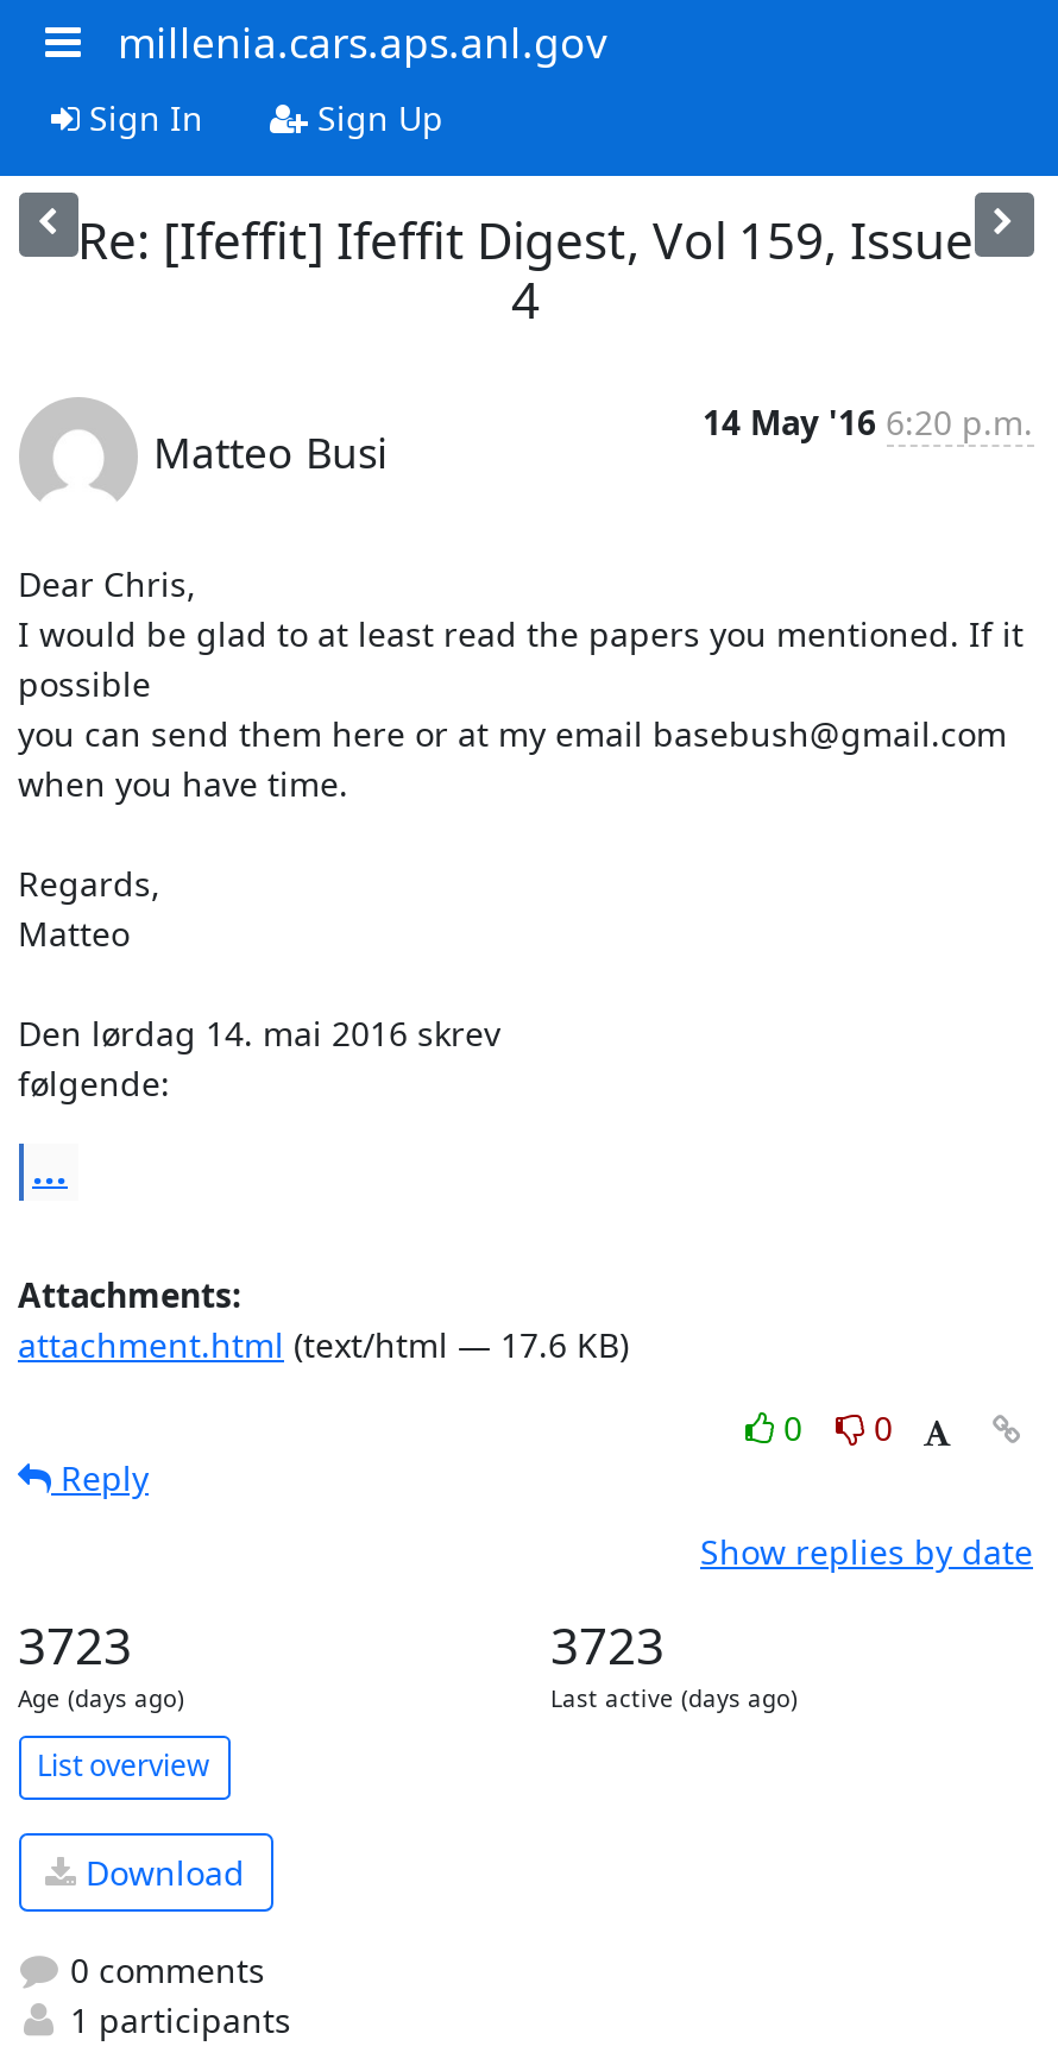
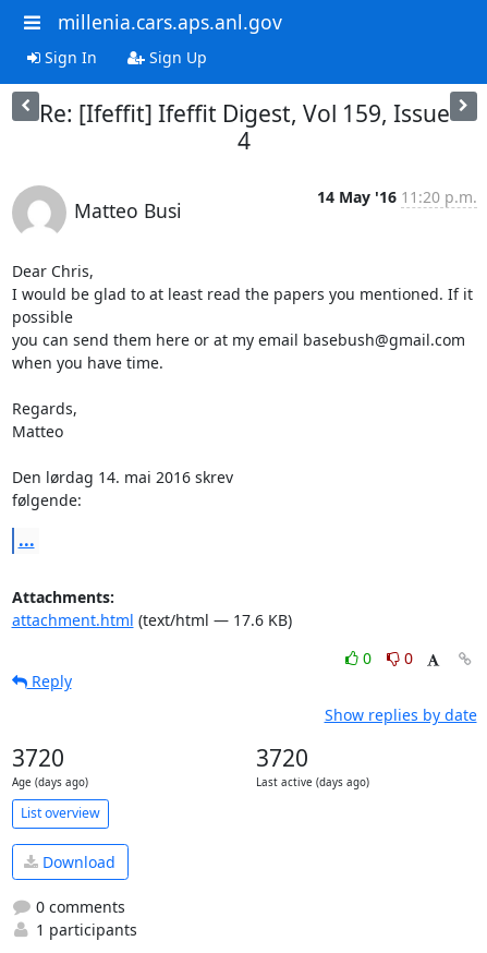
[703,398,1033,443] 14 May '16 6:20 p.m. -> [316,186,477,207] 14 May '16 11:20 p.m.
[18,1611,132,1677] 3723 -> [11,742,64,773] 3720
[550,1611,665,1677] 3723 -> [255,742,308,773] 3720

